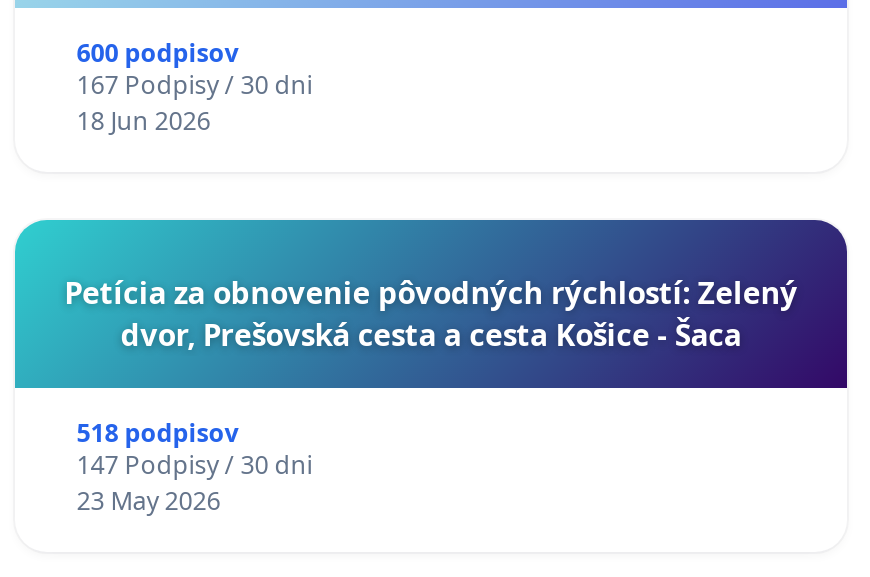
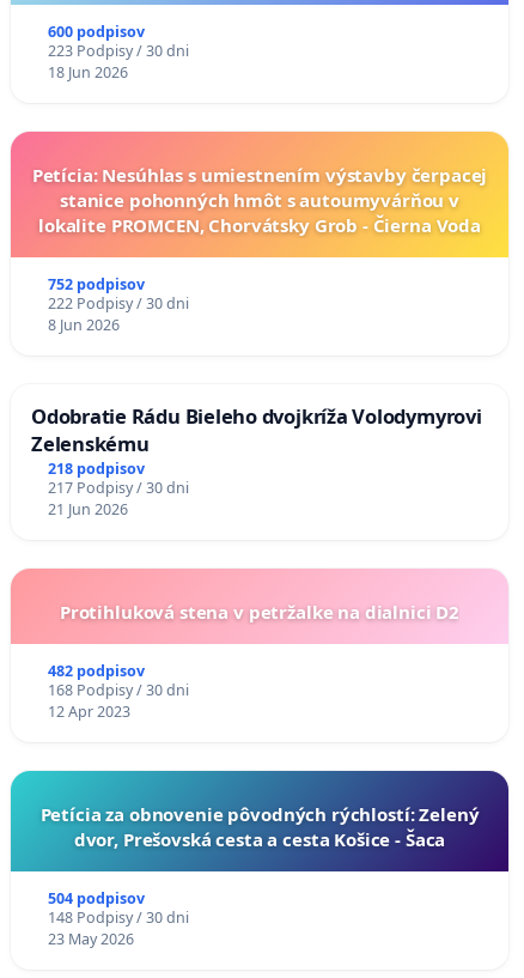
[77,69,313,103] 167 Podpisy / 30 dni -> [48,41,189,61] 223 Podpisy / 30 dni
none -> [10,130,510,520] [image] | Petícia: Nesúhlas s umiestnením výstavby čerpacej | stanice pohonných hmôt s autoumyvárňou v | lokalite PROMCEN, Chorvátsky Grob - Čierna Voda | 752 podpisov | 222 Podpisy / 30 dni | 8 Jun 2026 | Odobratie Rádu Bieleho dvojkríža Volodymyrovi | Zelenskému | 218 podpisov | 217 Podpisy / 30 dni | 21 Jun 2026
none -> [48,600,460,722] Protihluková stena v petržalke na dialnici D2 | 482 podpisov | 168 Podpisy / 30 dni | 12 Apr 2023
[77,417,239,451] 518 podpisov -> [48,888,145,909] 504 podpisov
[77,449,313,483] 147 Podpisy / 30 dni -> [48,908,189,928] 148 Podpisy / 30 dni

